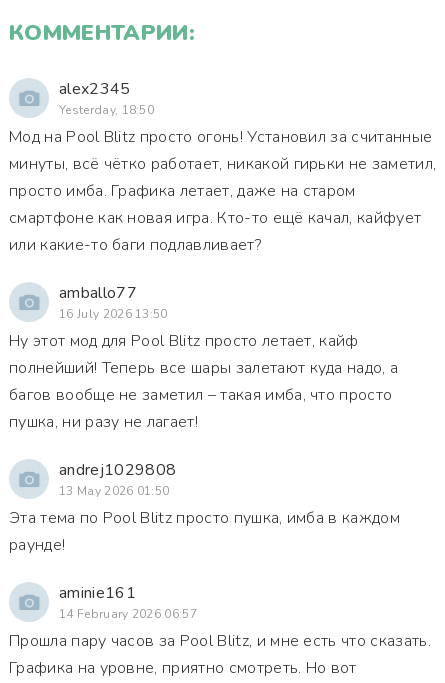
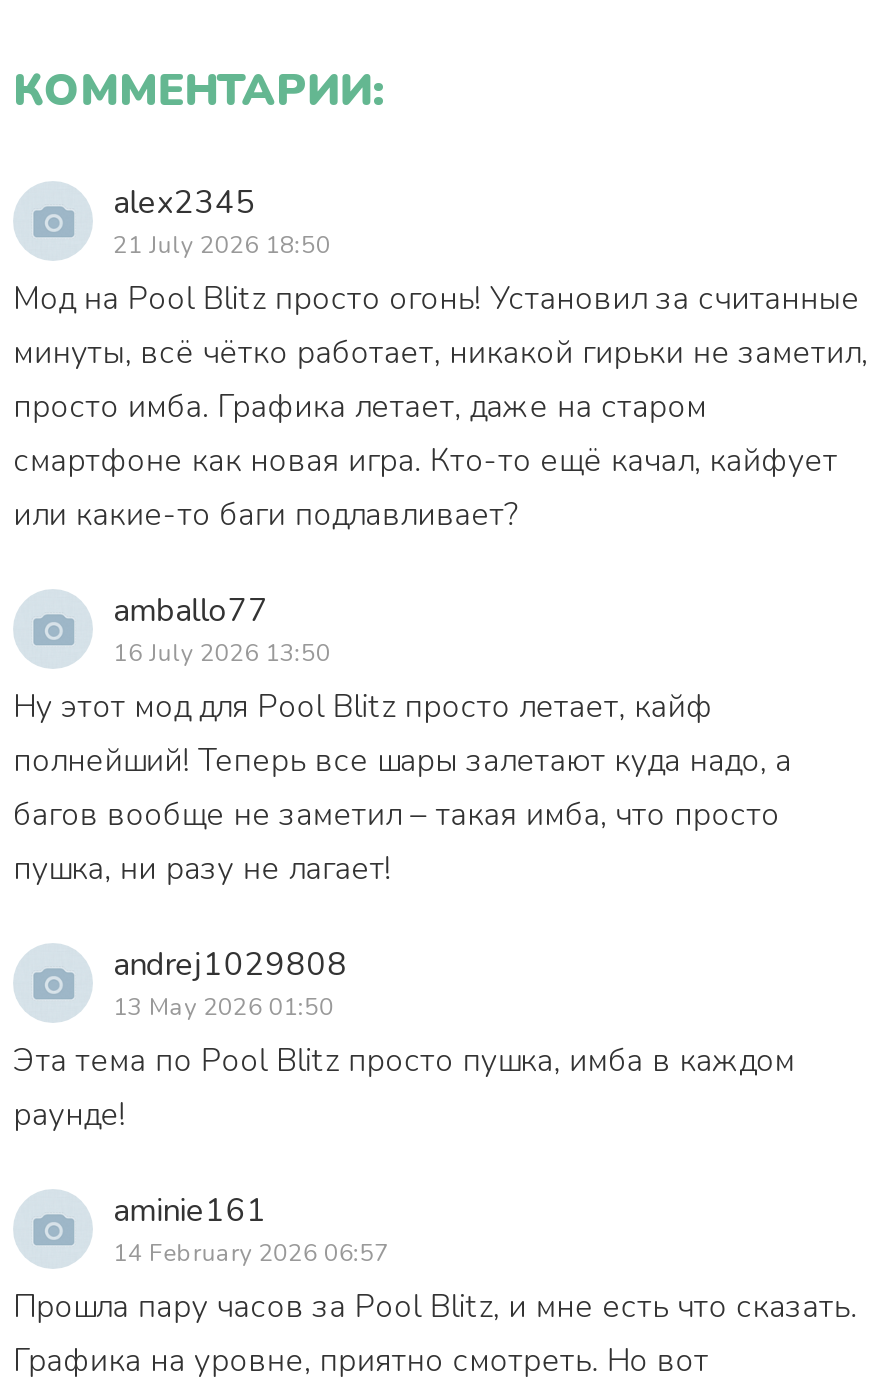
[59,102,154,118] Yesterday, 18:50 -> [113,229,331,261] 21 July 2026 18:50

